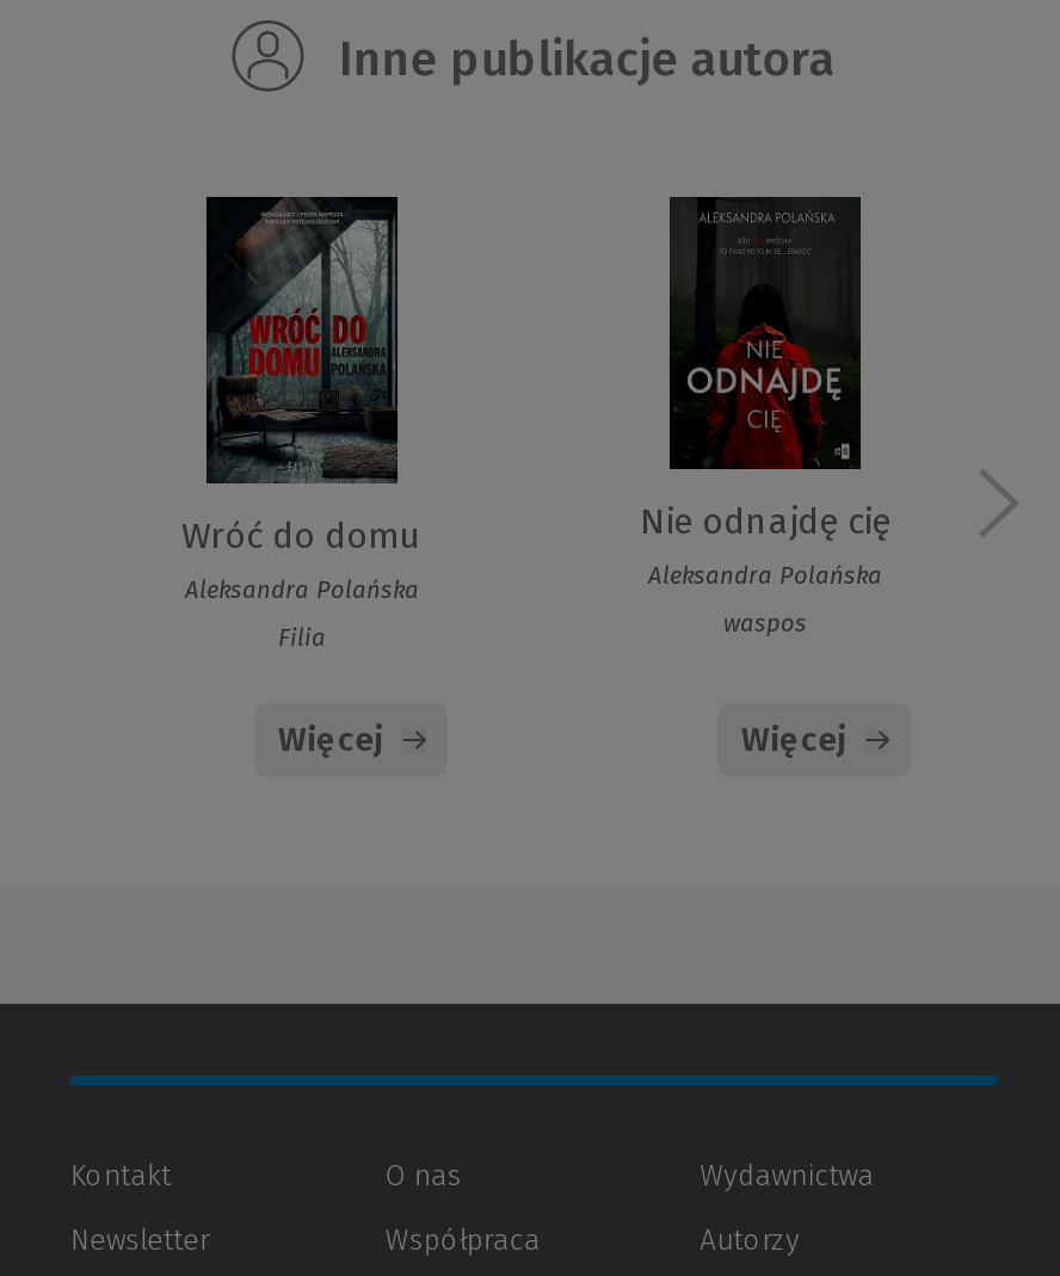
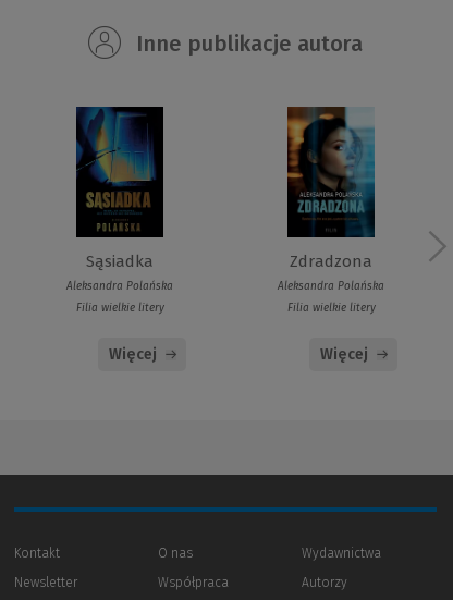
[181,195,423,559] [image] | Wróć do domu -> [75,106,163,272] [image] | Sąsiadka
[640,195,890,543] [image] | Nie odnajdę cię -> [286,106,376,272] [image] | Zdradzona
[723,610,807,638] waspos -> [287,302,375,315] Filia wielkie litery
[278,625,326,654] Filia -> [76,302,164,315] Filia wielkie litery

